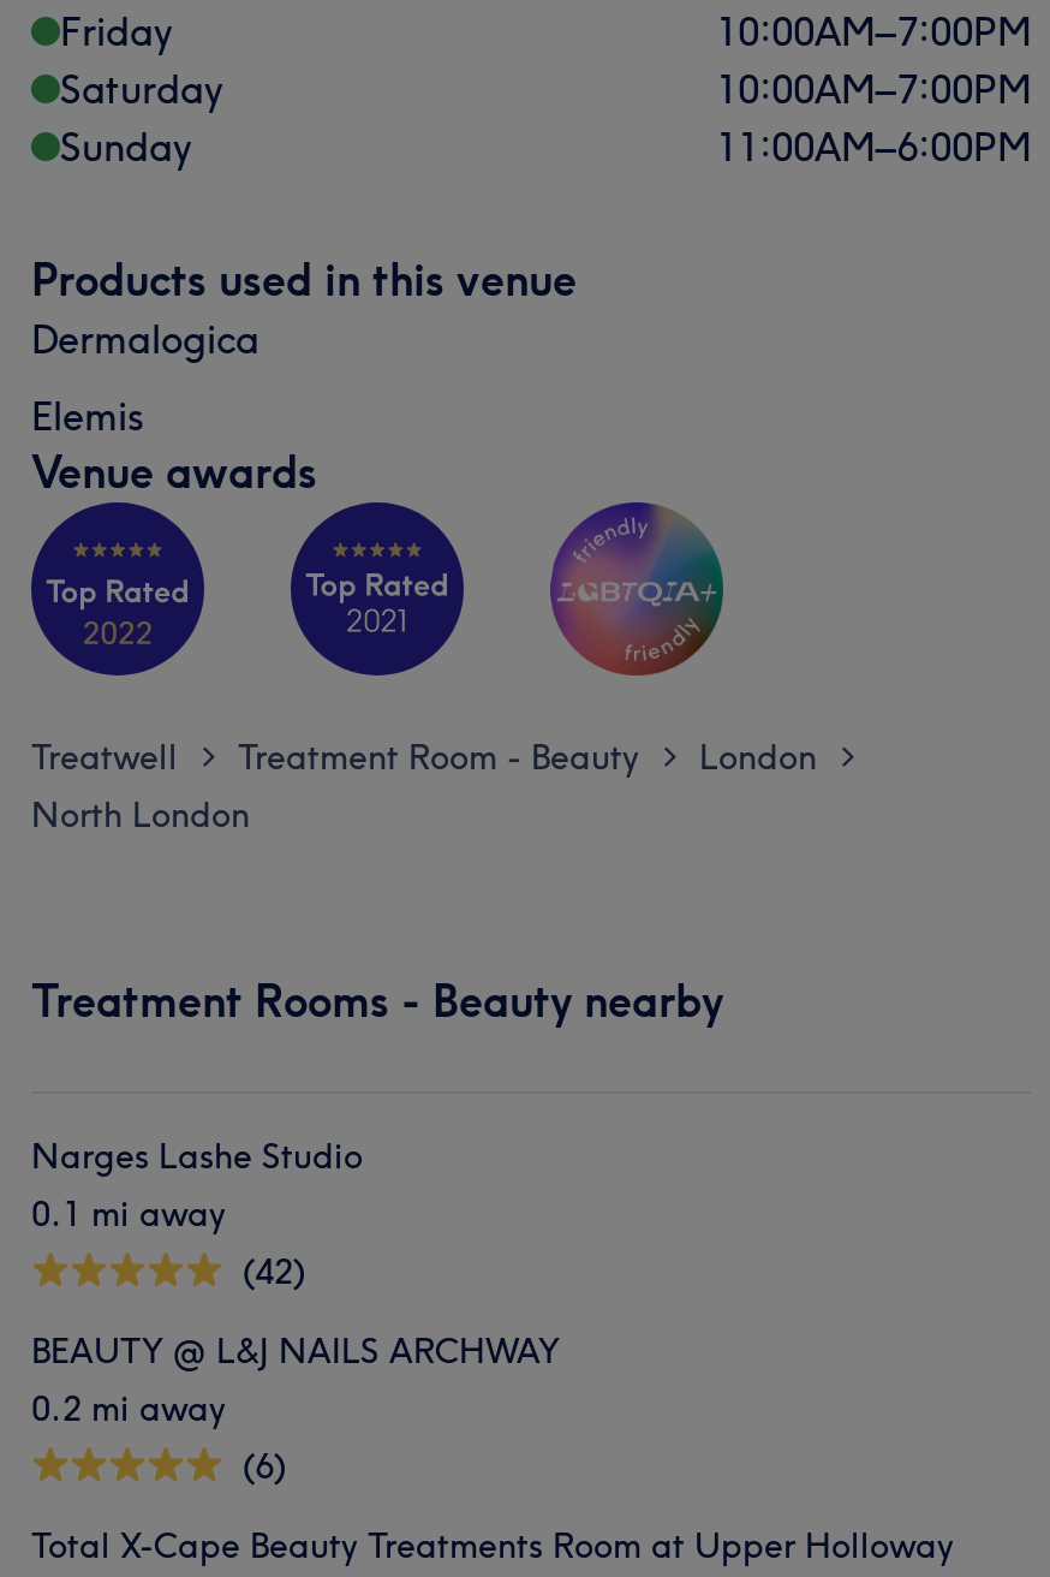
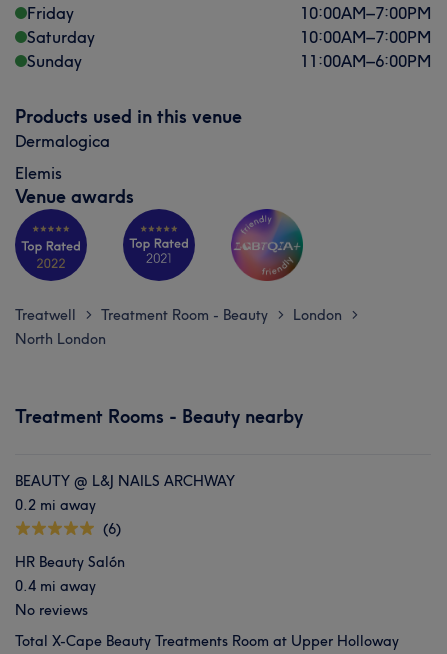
[31,1135,363,1293] Narges Lashe Studio | 0.1 mi away | (42) -> none
moved [31,1329,560,1488] -> [15,472,235,538]: BEAUTY @ L&J NAILS ARCHWAY | 0.2 mi away | (6)
none -> [15,553,125,619] HR Beauty Salón | 0.4 mi away | No reviews

